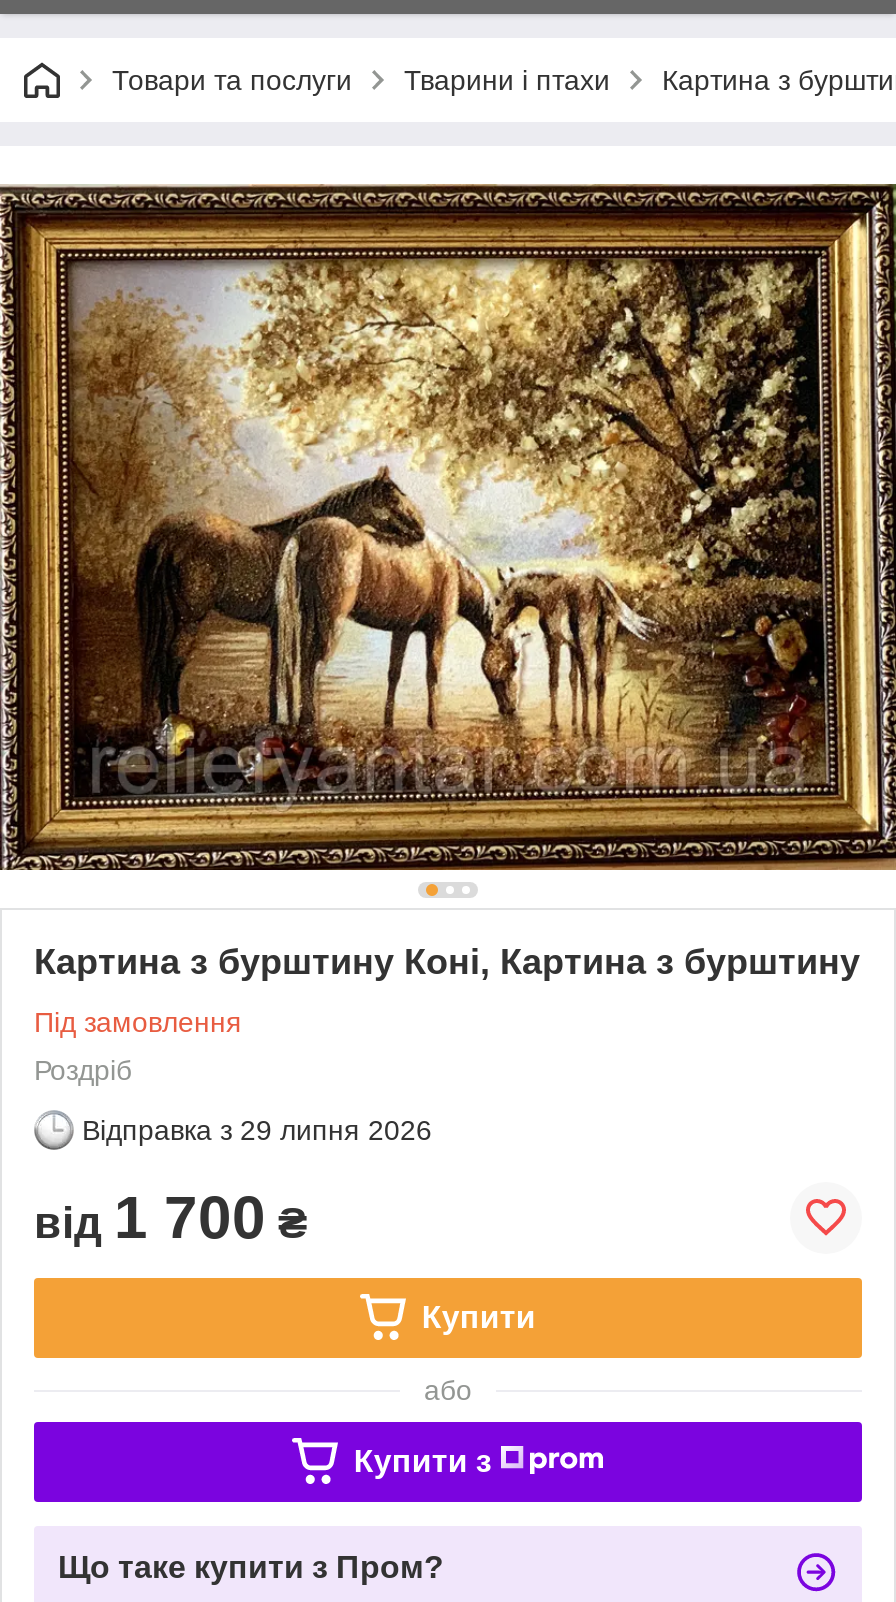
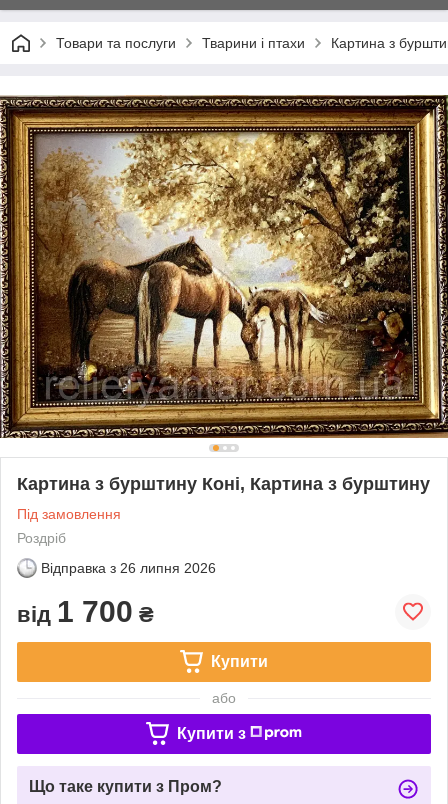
[82,1114,432,1146] Відправка з 29 липня 2026 -> [41,560,216,576] Відправка з 26 липня 2026

